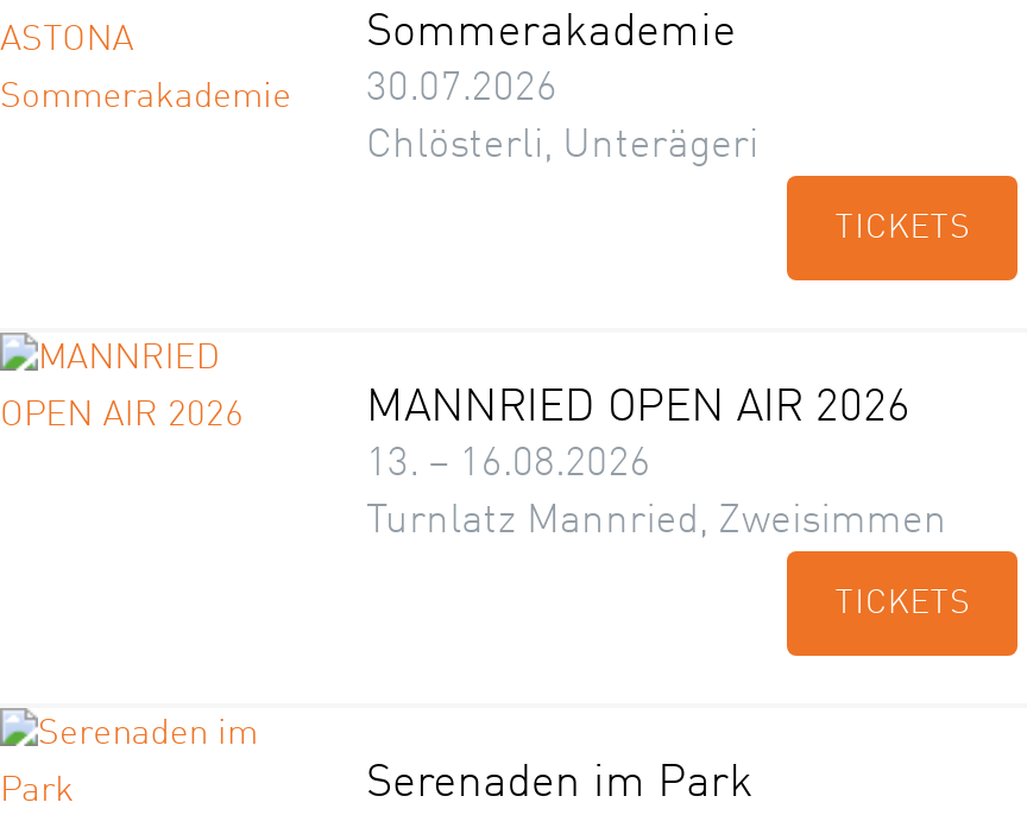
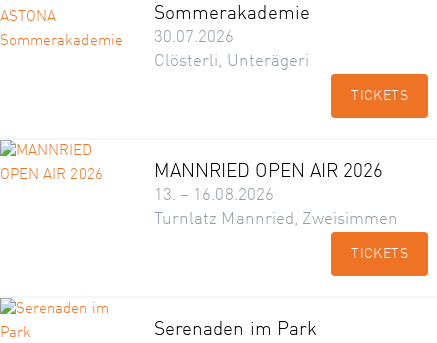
[366,126,759,166] Chlösterli, Unterägeri -> [154,53,309,70] Clösterli, Unterägeri

